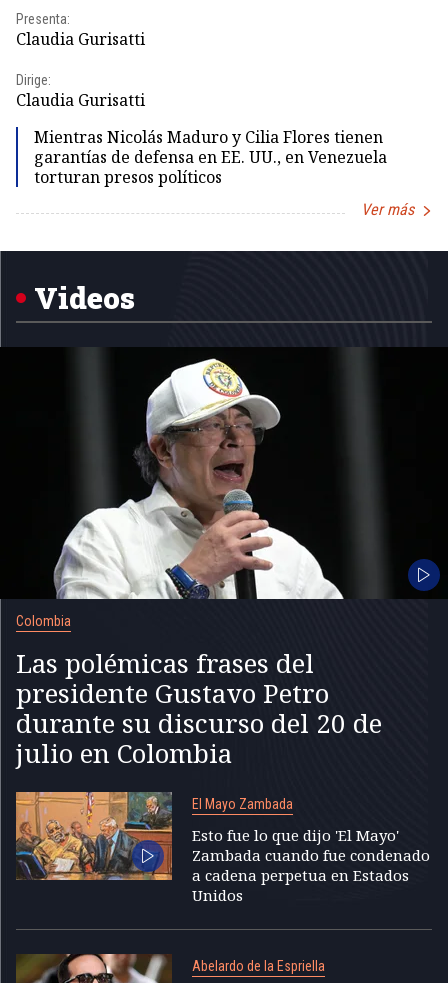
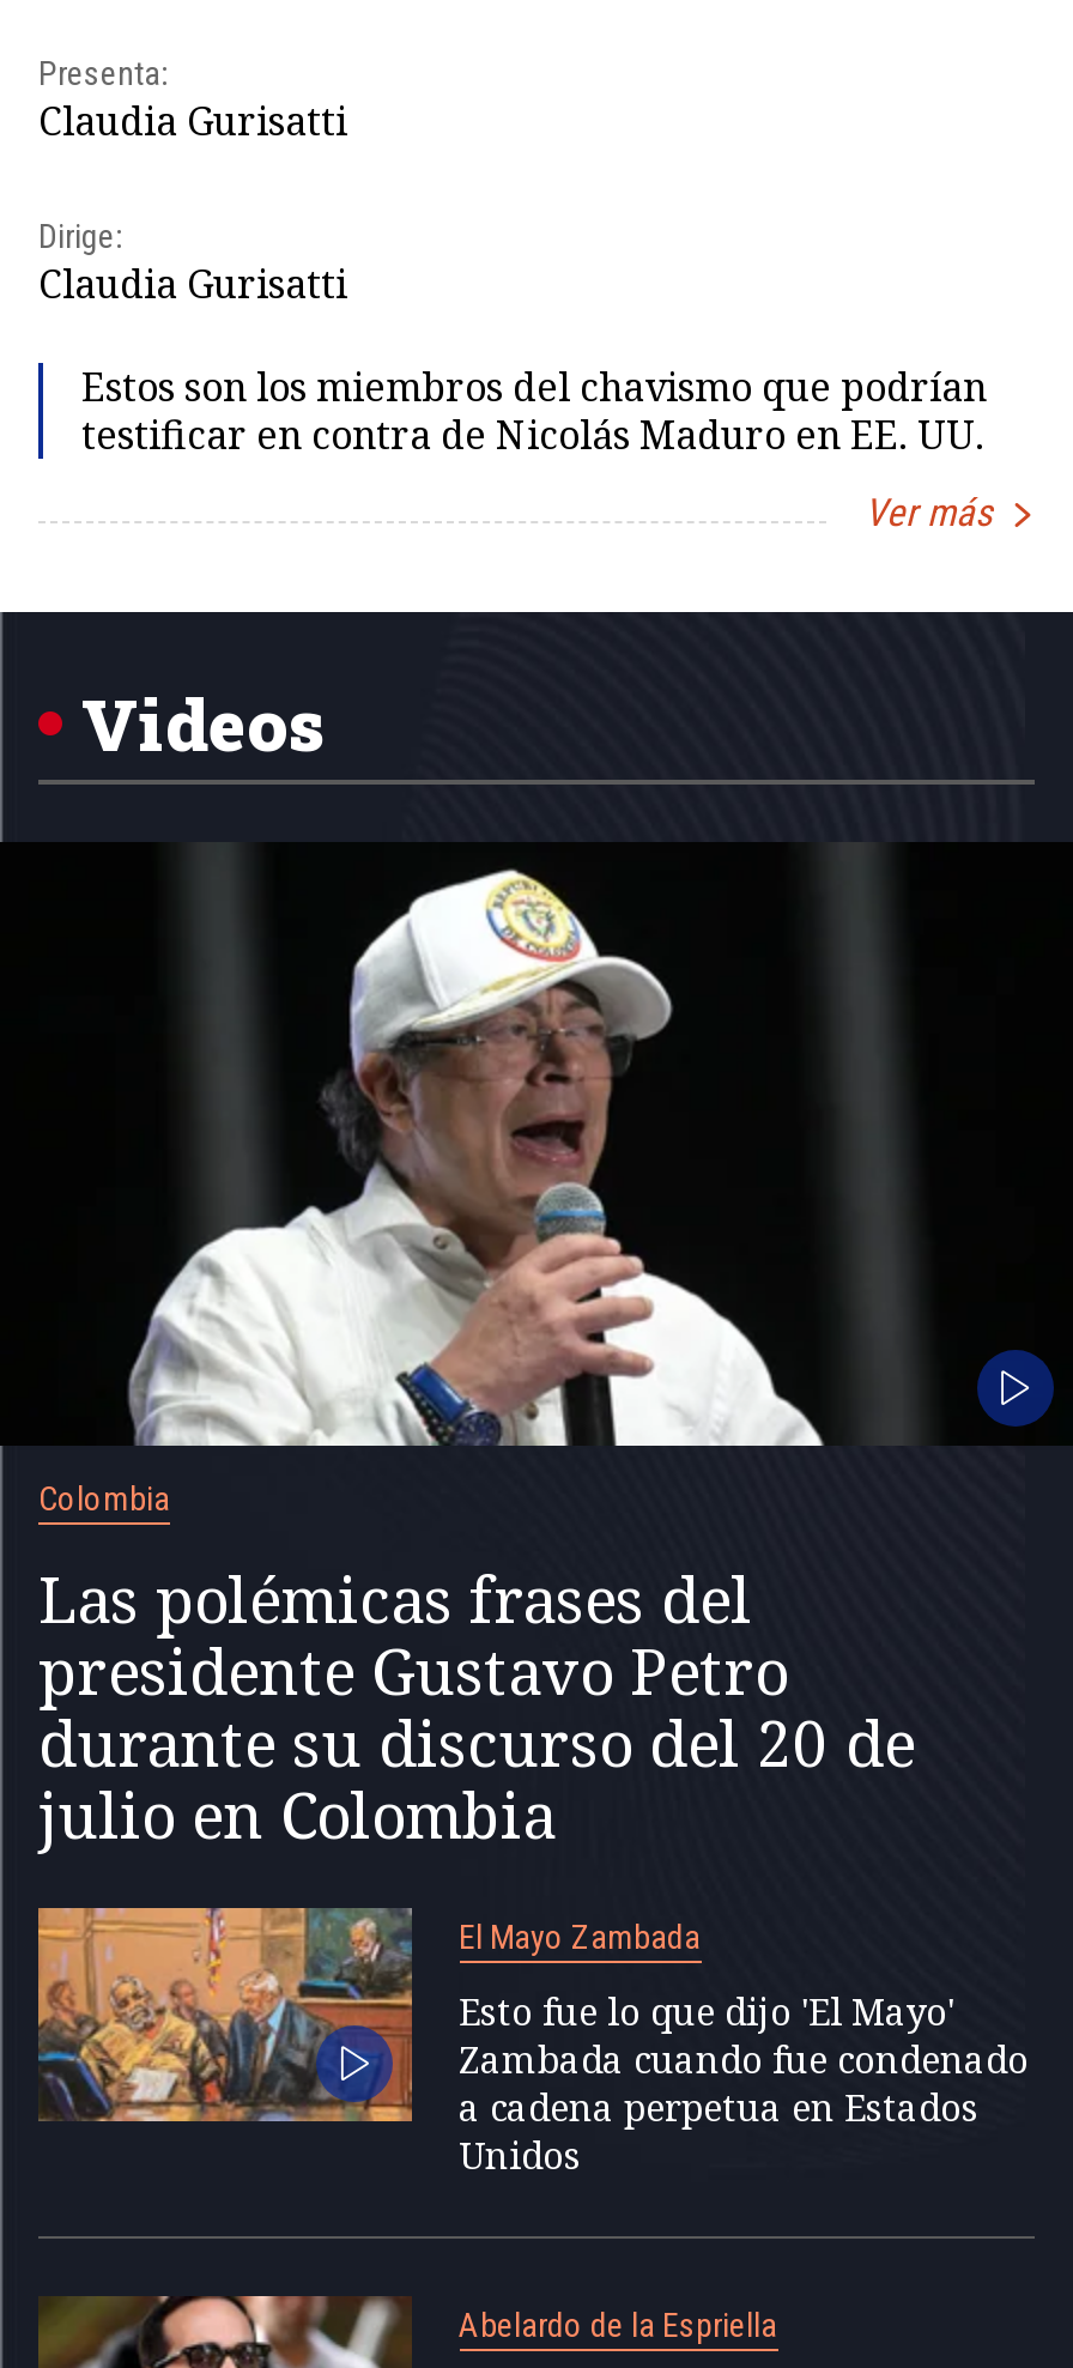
[34,125,387,187] Mientras Nicolás Maduro y Cilia Flores tienen | garantías de defensa en EE. UU., en Venezuela | torturan presos políticos -> [81,362,987,462] Estos son los miembros del chavismo que podrían | testificar en contra de Nicolás Maduro en EE. UU.

